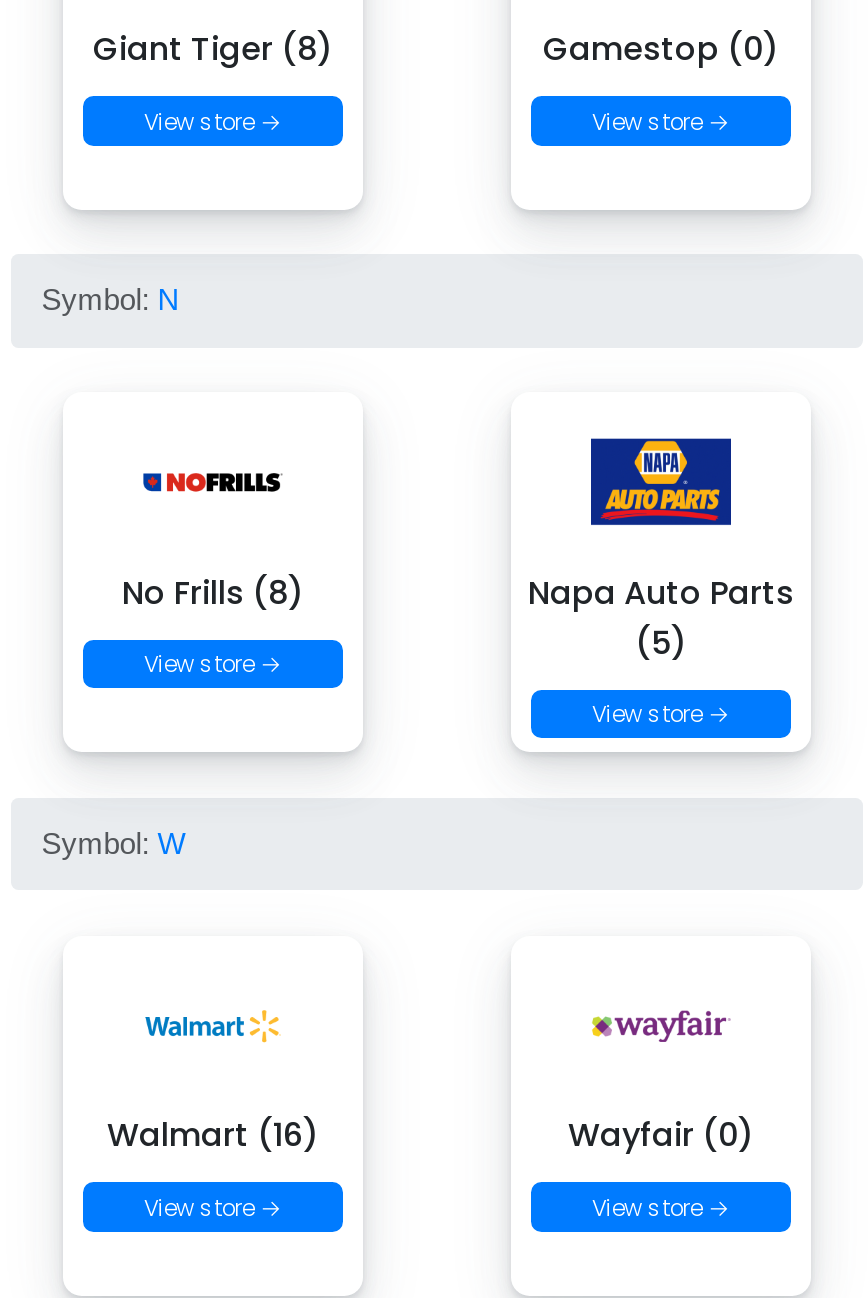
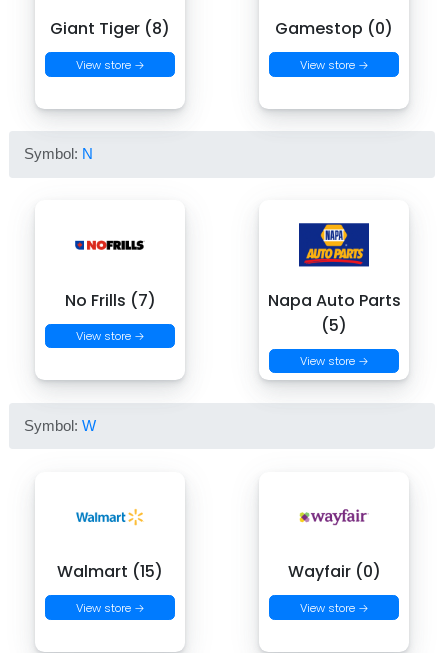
[122,569,304,615] No Frills (8) -> [64,288,155,311] No Frills (7)
[107,1112,319,1158] Walmart (16) -> [57,560,163,583] Walmart (15)

